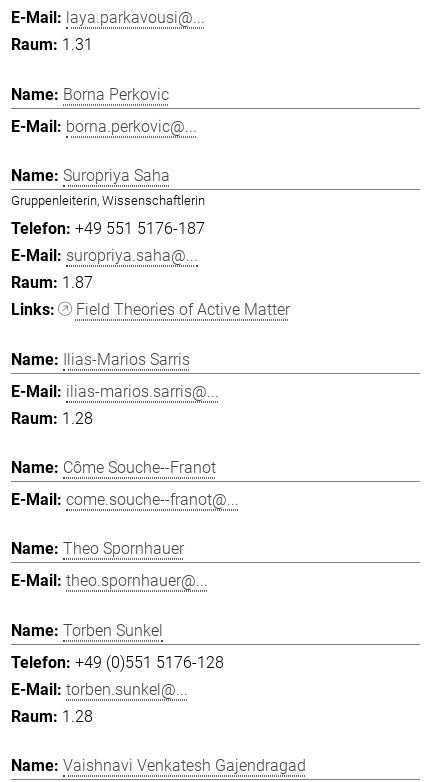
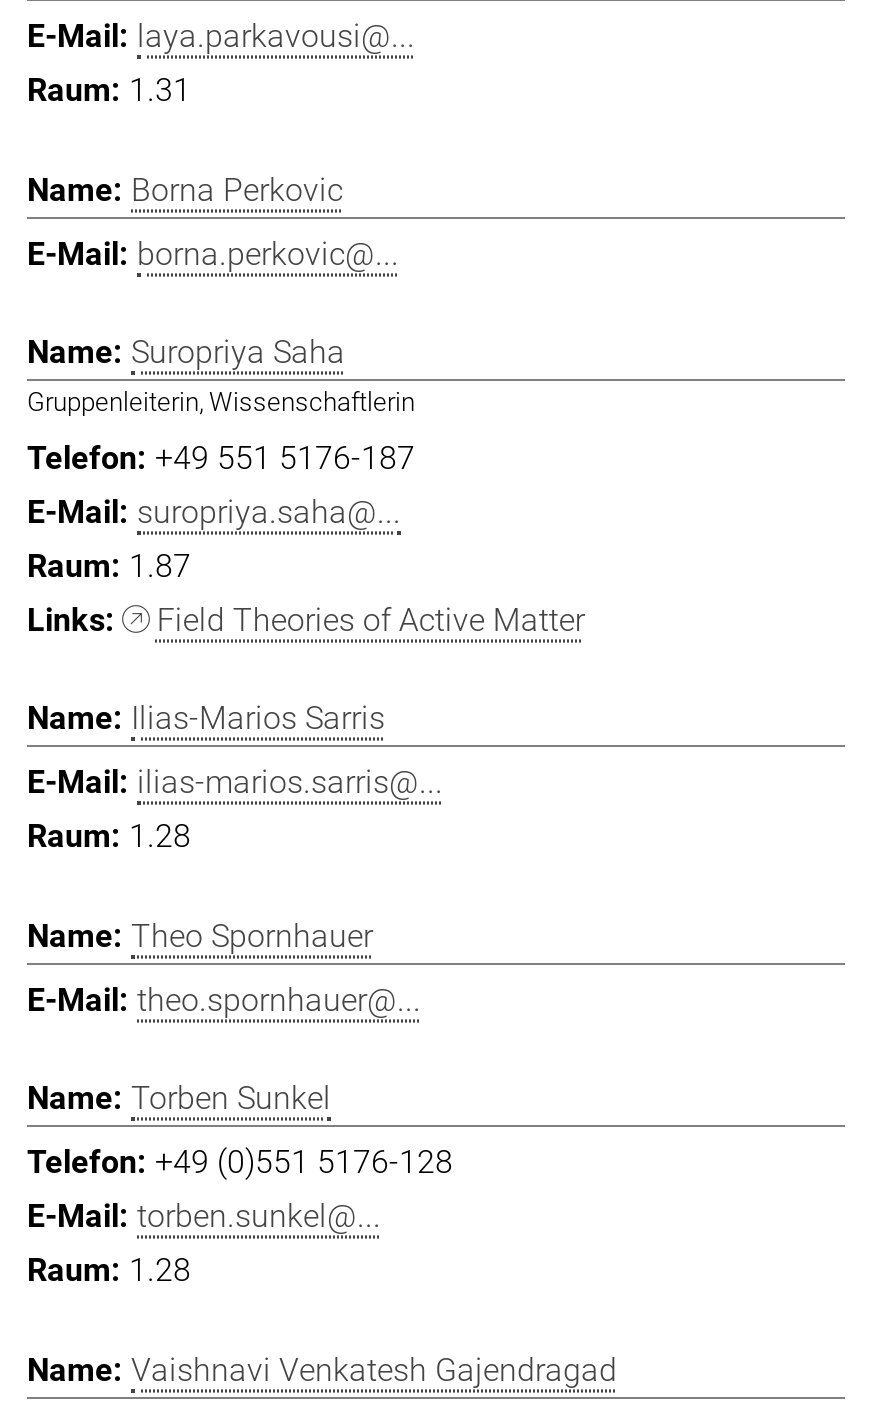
[63,458,239,509] Côme Souche--Franot | come.souche--franot@... -> none

